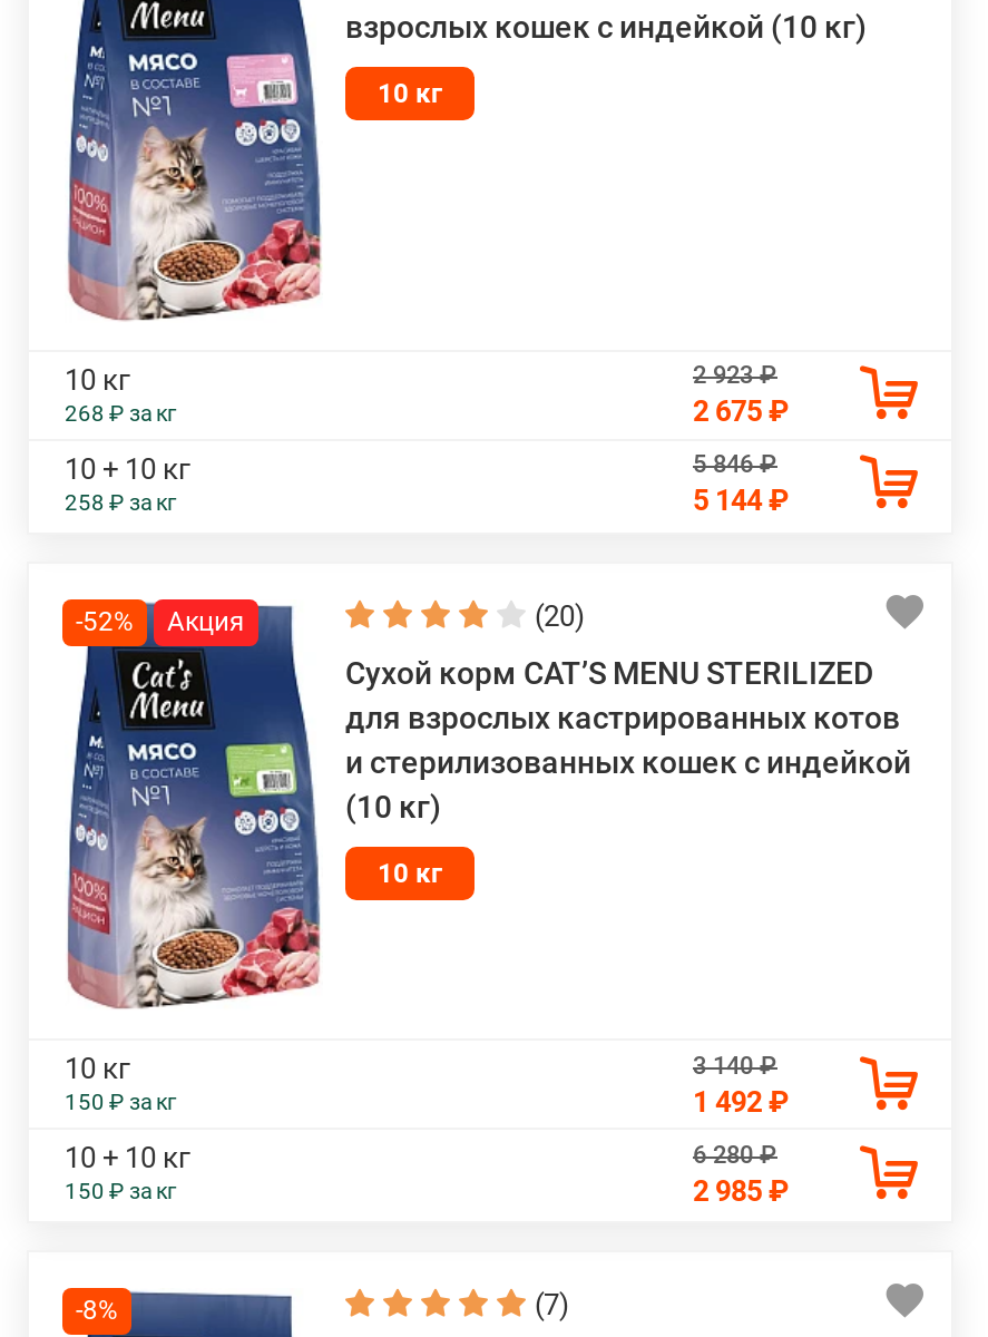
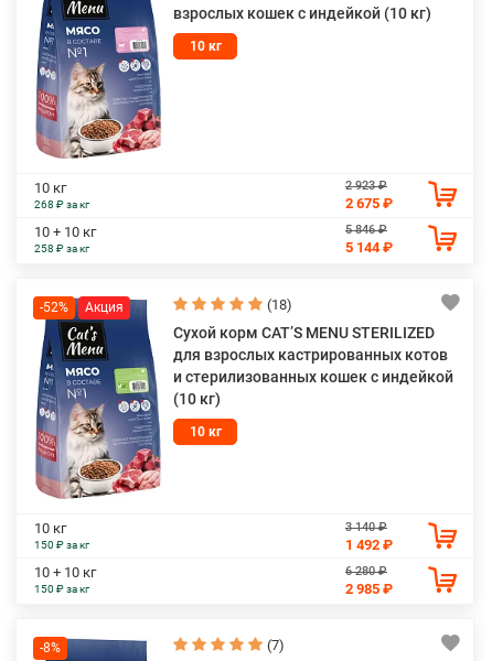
[535,598,586,632] (20) -> [267,296,292,312] (18)

